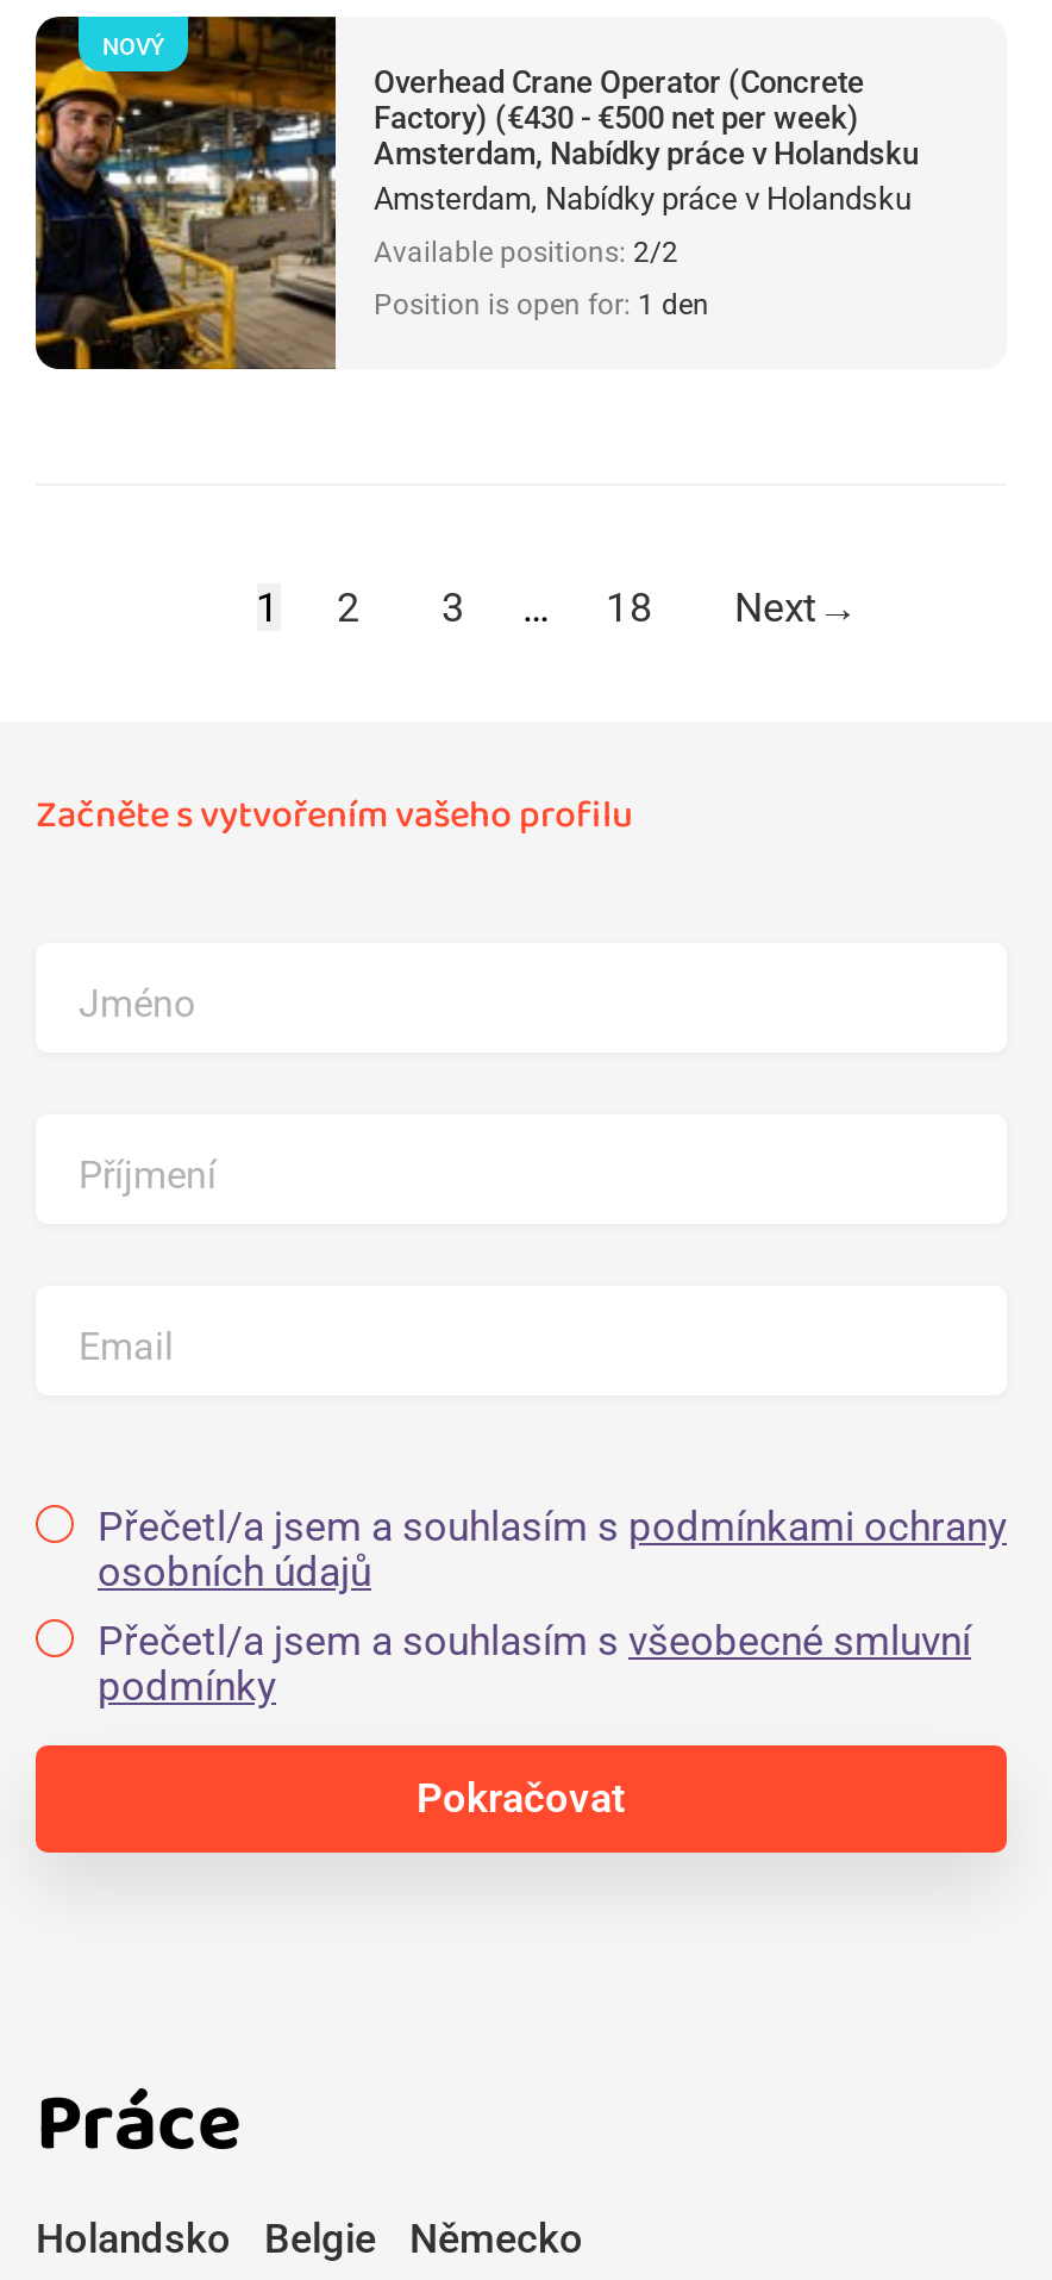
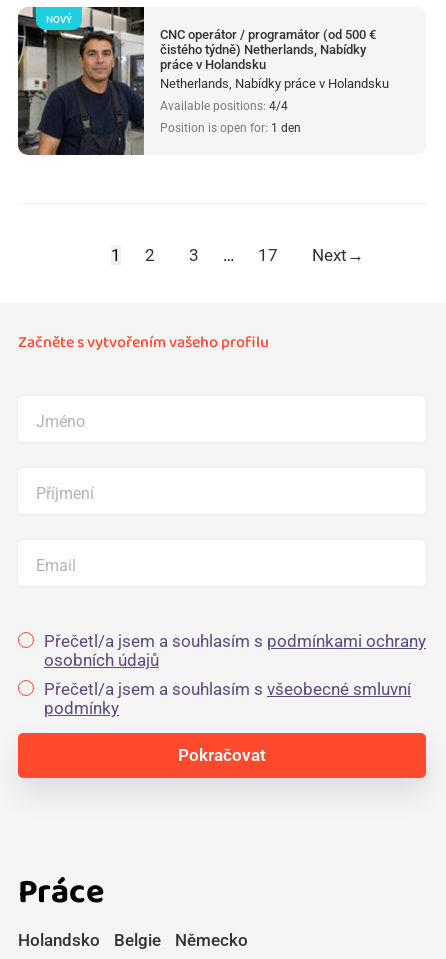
[33,14,919,371] [image] | Overhead Crane Operator (Concrete | Factory) (€430 - €500 net per week) | Amsterdam, Nabídky práce v Holandsku | Amsterdam, Nabídky práce v Holandsku -> [17,6,389,156] [image] | CNC operátor / programátor (od 500 € | čistého týdně) Netherlands, Nabídky | práce v Holandsku | Netherlands, Nabídky práce v Holandsku
[374,236,678,269] Available positions: 2/2 -> [160,99,288,113] Available positions: 4/4
[606,583,653,631] 18 -> [257,245,277,265] 17

